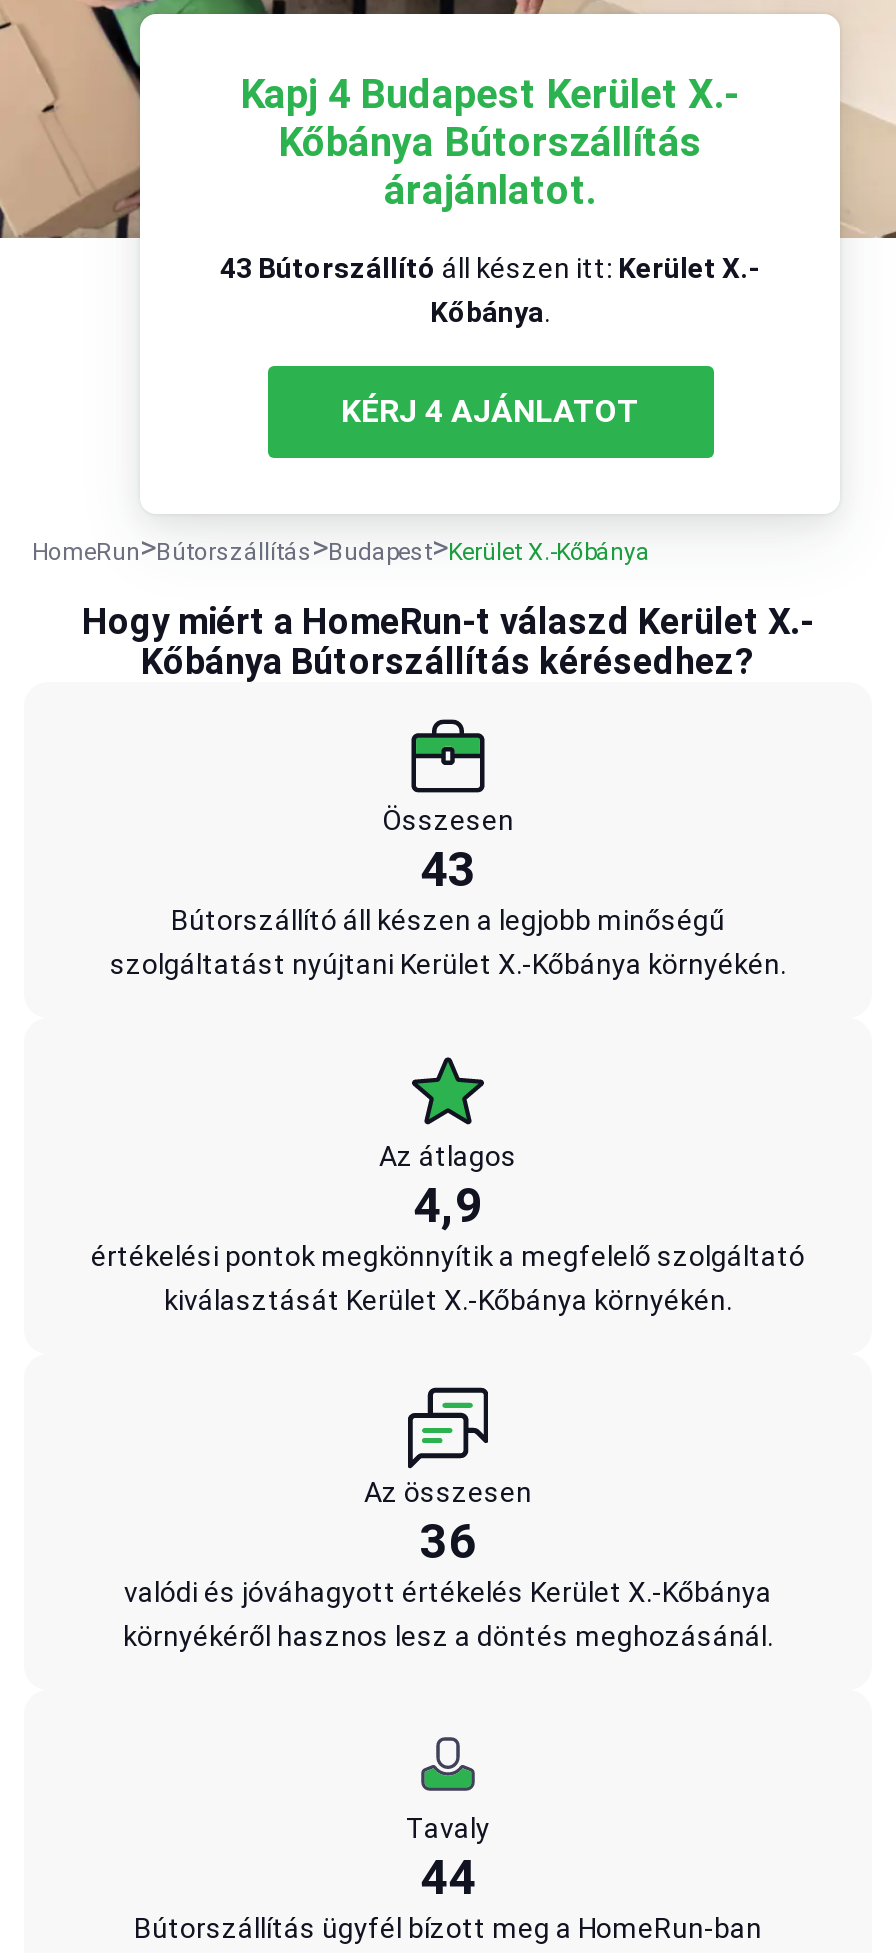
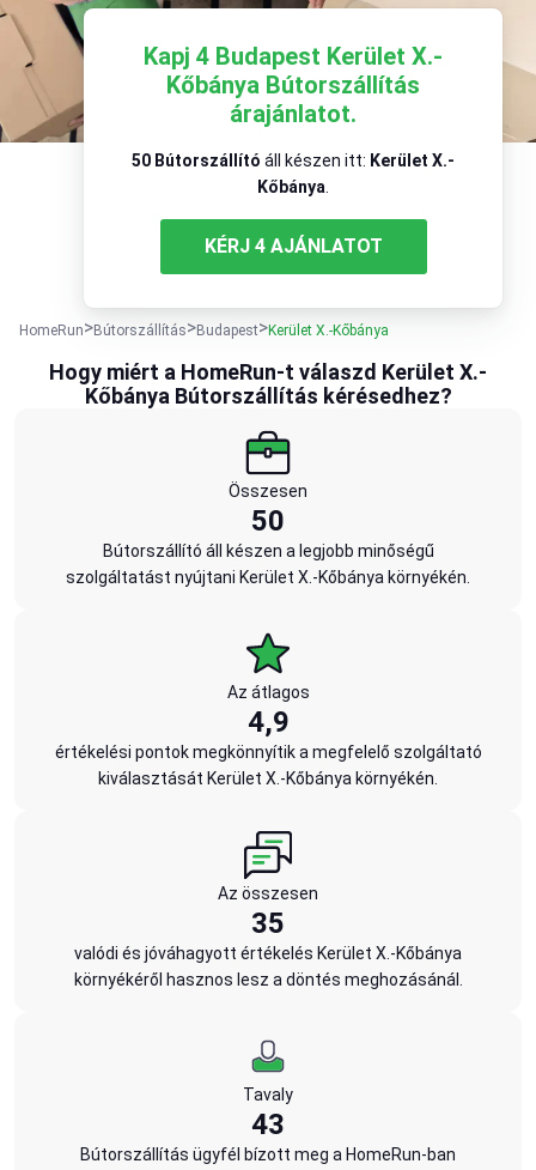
[220,253,760,285] 43 Bútorszállító áll készen itt: Kerület X.- -> [132,151,455,171] 50 Bútorszállító áll készen itt: Kerület X.-
[420,843,476,899] 43 -> [251,505,285,538] 50
[420,1515,476,1571] 36 -> [251,907,285,941] 35
[420,1851,476,1907] 44 -> [251,1108,285,1142] 43

